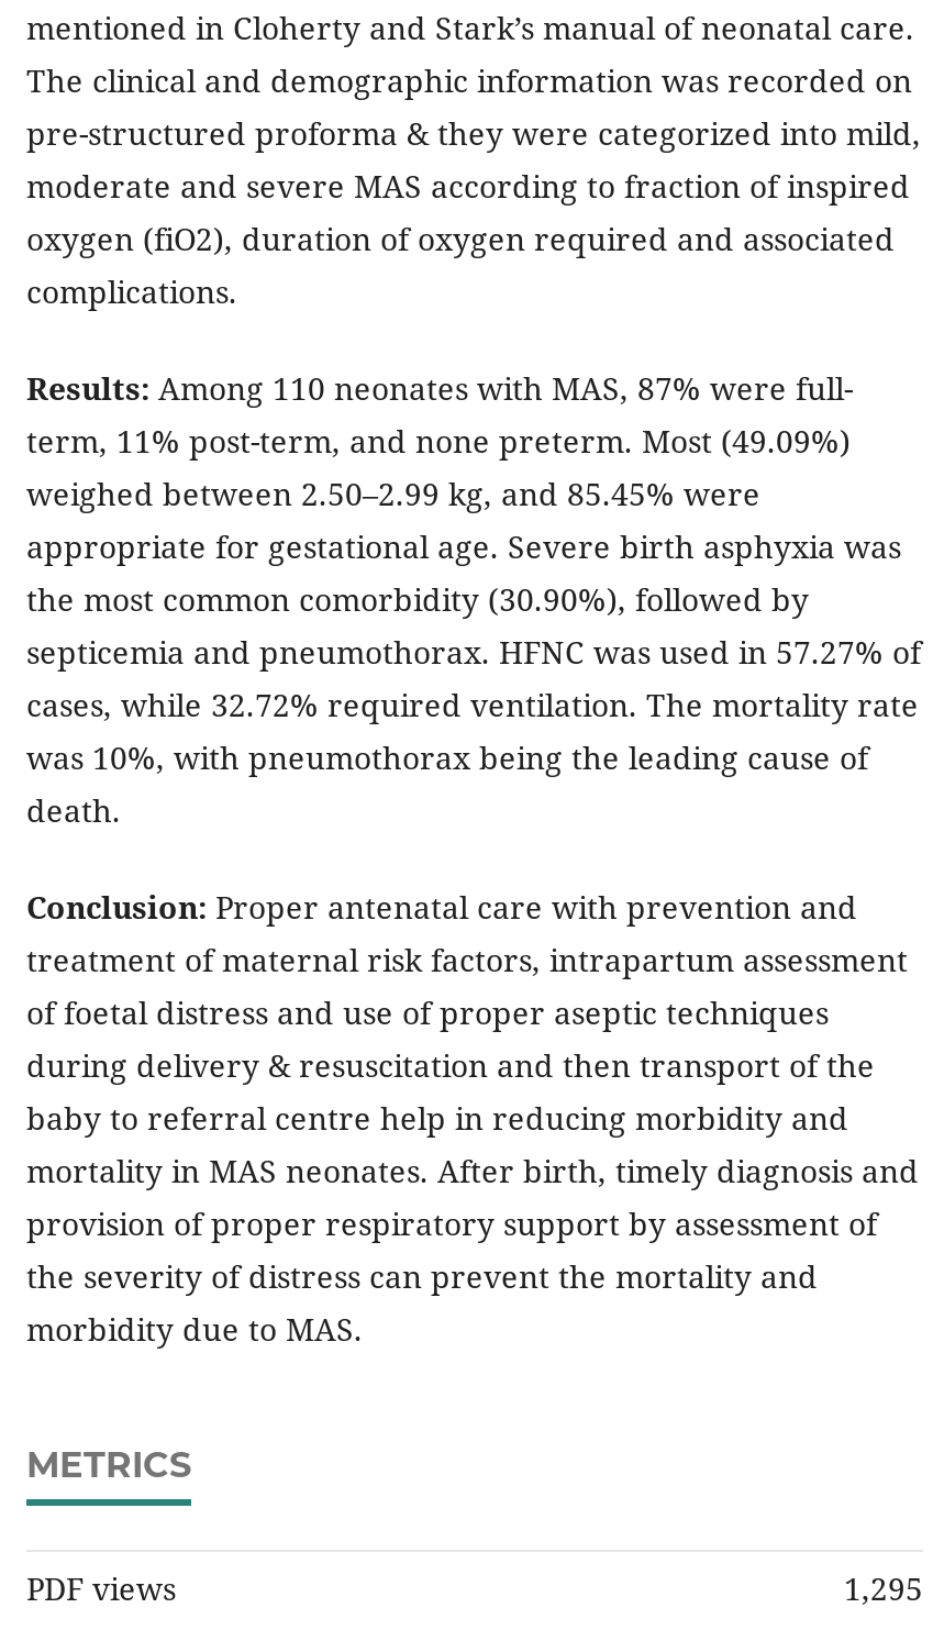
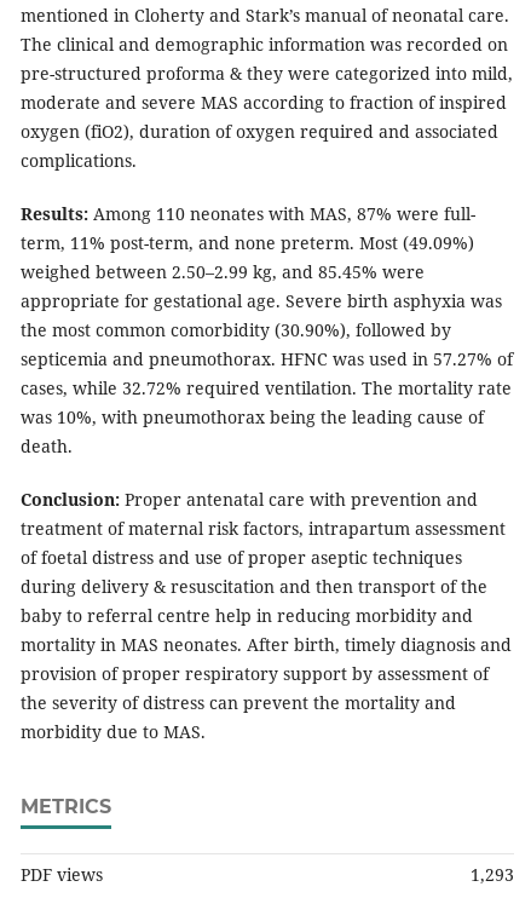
[844,1568,923,1610] 1,295 -> [471,863,514,886] 1,293

